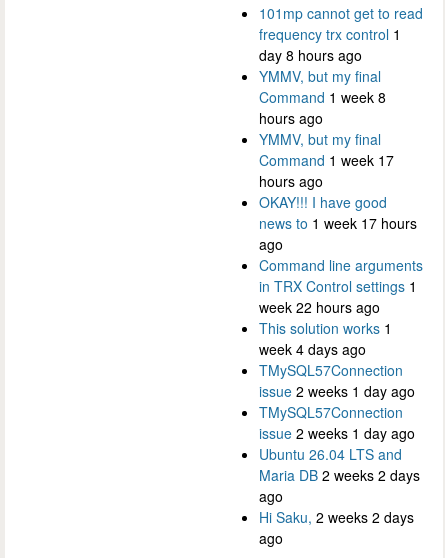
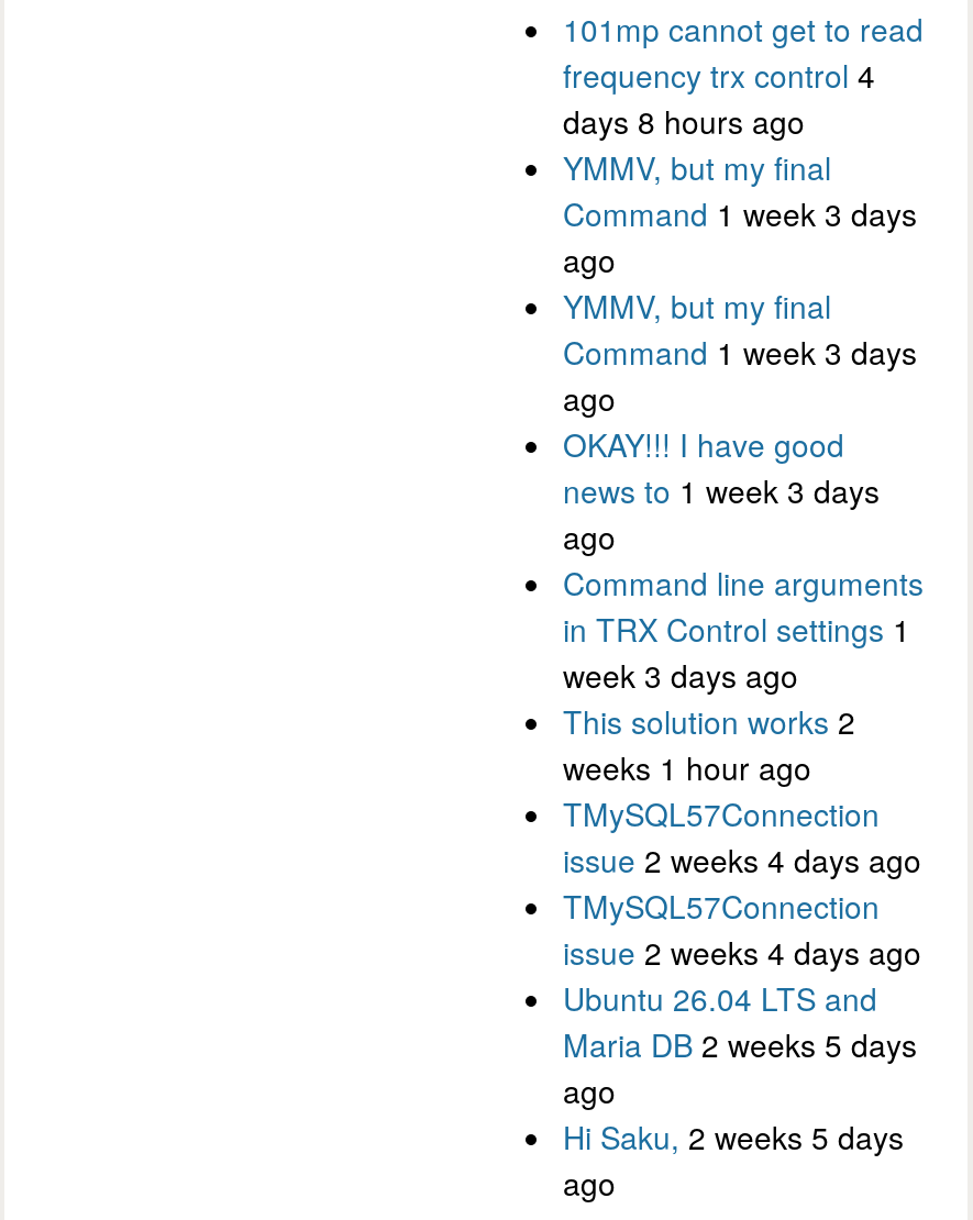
[259,24,401,44] frequency trx control 1 -> [563,53,875,97] frequency trx control 4
[259,45,362,65] day 8 hours ago -> [563,99,805,143] days 8 hours ago
[259,87,386,128] Command 1 week 8 | hours ago -> [563,191,917,282] Command 1 week 3 days | ago
[259,150,394,191] Command 1 week 17 | hours ago -> [563,330,917,420] Command 1 week 3 days | ago
[259,213,417,233] news to 1 week 17 hours -> [563,468,880,512] news to 1 week 3 days
[259,297,380,317] week 22 hours ago -> [563,653,798,697] week 3 days ago
[259,318,392,338] This solution works 1 -> [563,699,855,743] This solution works 2
[259,339,366,359] week 4 days ago -> [563,745,811,789] weeks 1 hour ago
[259,381,415,401] issue 2 weeks 1 day ago -> [563,838,921,882] issue 2 weeks 4 days ago
[259,423,415,443] issue 2 weeks 1 day ago -> [563,930,921,974] issue 2 weeks 4 days ago
[259,465,420,485] Maria DB 2 weeks 2 days -> [563,1022,917,1066] Maria DB 2 weeks 5 days
[259,507,414,527] Hi Saku, 2 weeks 2 days -> [563,1115,904,1159] Hi Saku, 2 weeks 5 days

